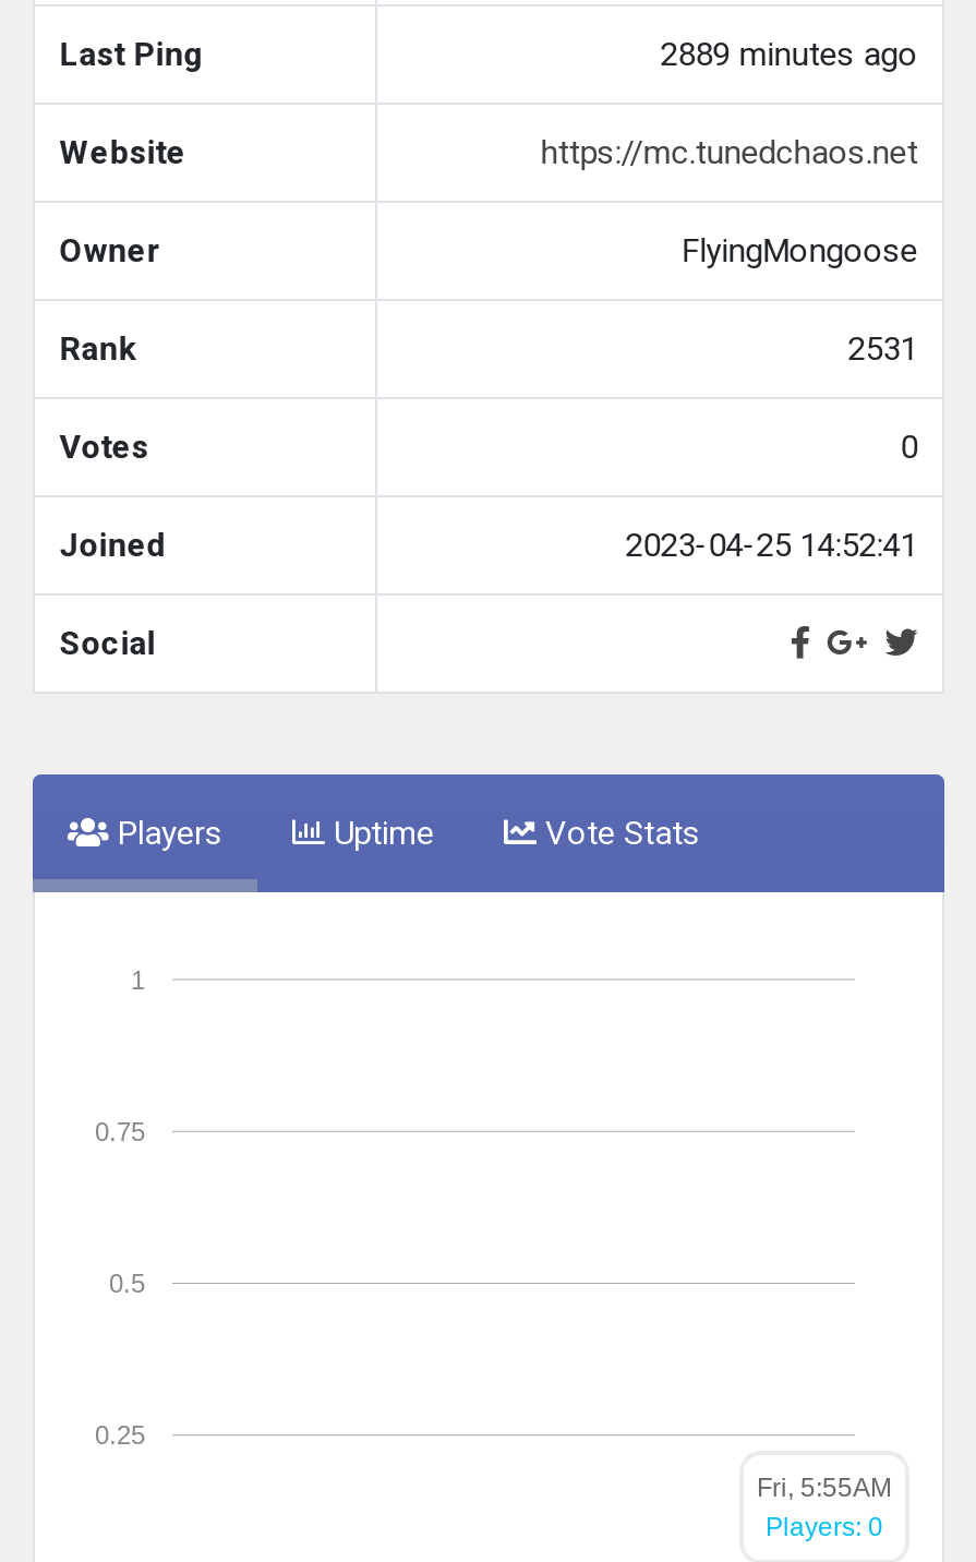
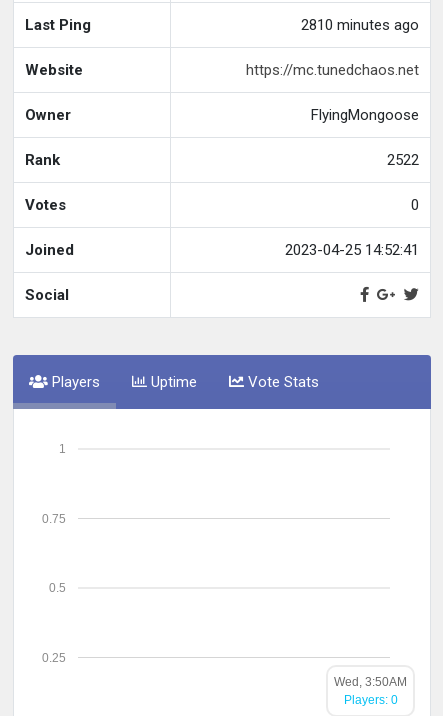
[660,35,918,74] 2889 minutes ago -> [301,16,419,34] 2810 minutes ago
[848,329,918,368] 2531 -> [387,151,419,169] 2522
[757,1473,892,1504] Fri, 5:55AM -> [334,675,407,689] Wed, 3:50AM

